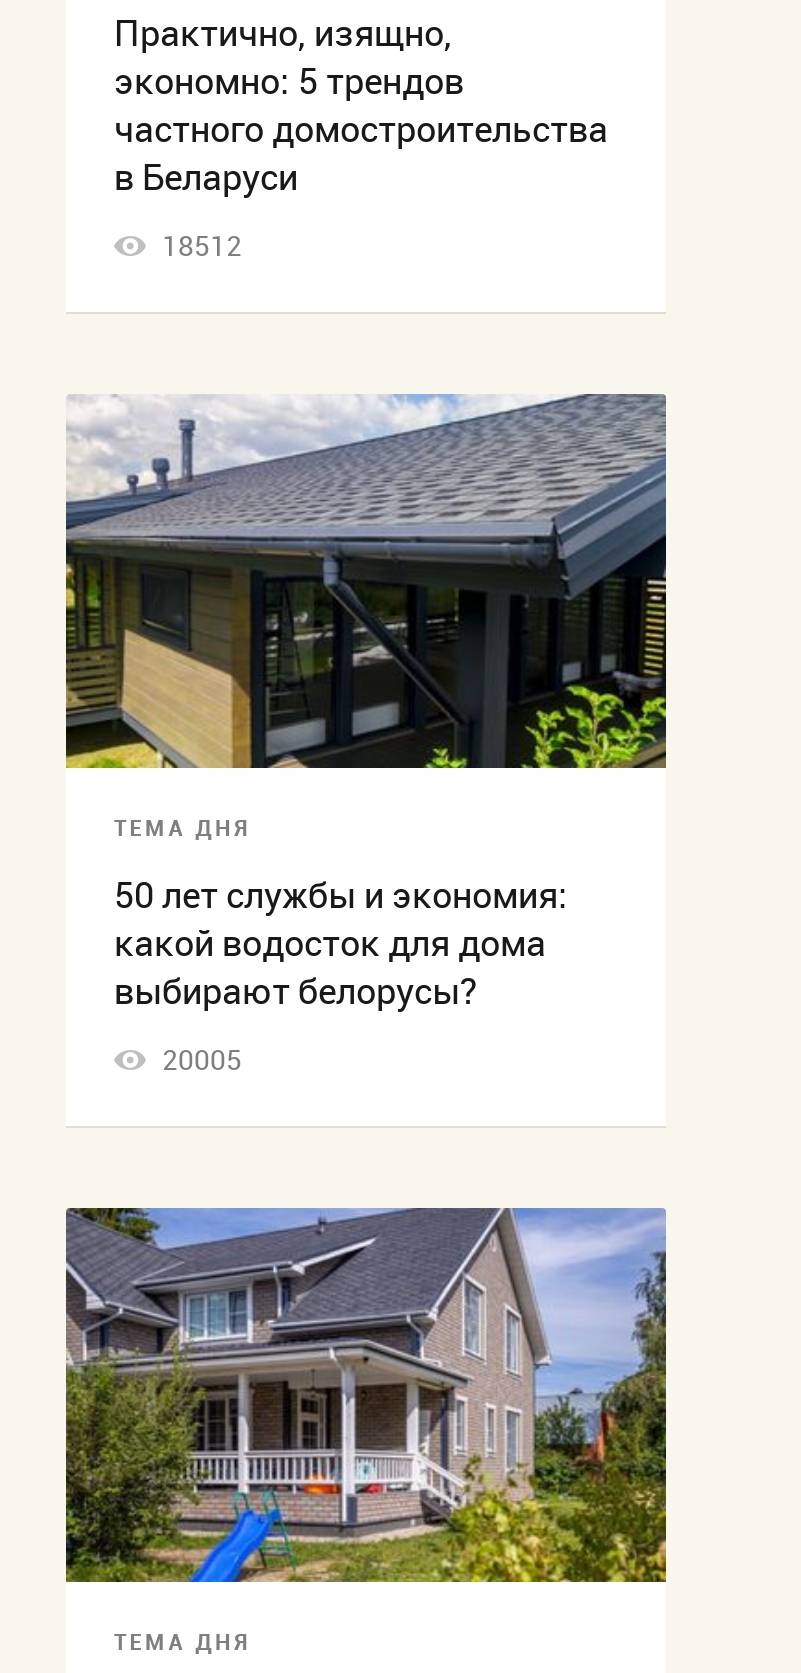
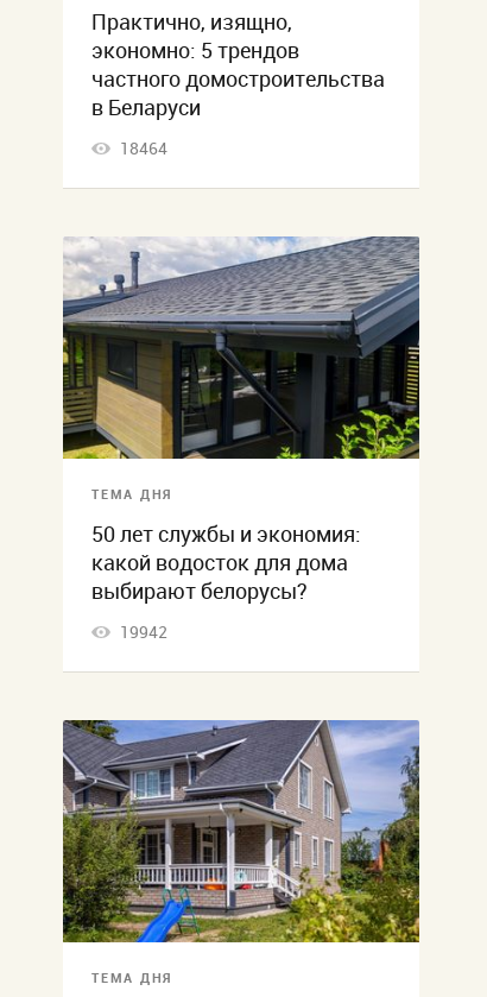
[162,230,242,262] 18512 -> [120,139,167,158] 18464
[162,1044,242,1076] 20005 -> [120,623,167,642] 19942

